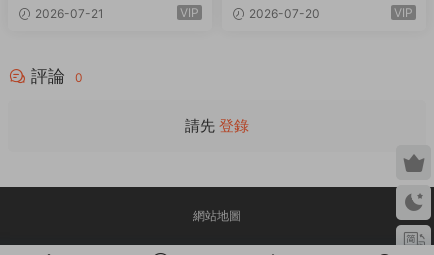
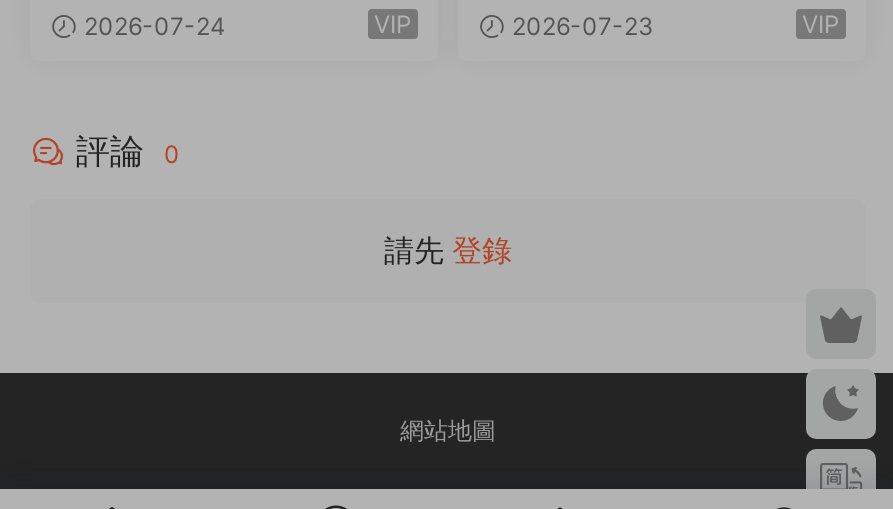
[32,6,104,21] 2026-07-21 -> [78,11,226,41] 2026-07-24
[246,6,320,21] 2026-07-20 -> [506,11,654,41] 2026-07-23

